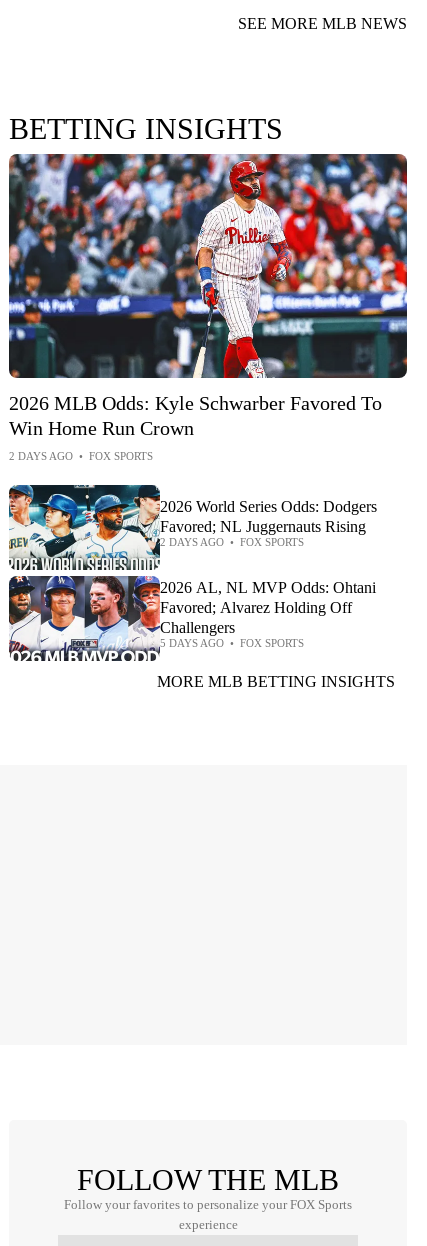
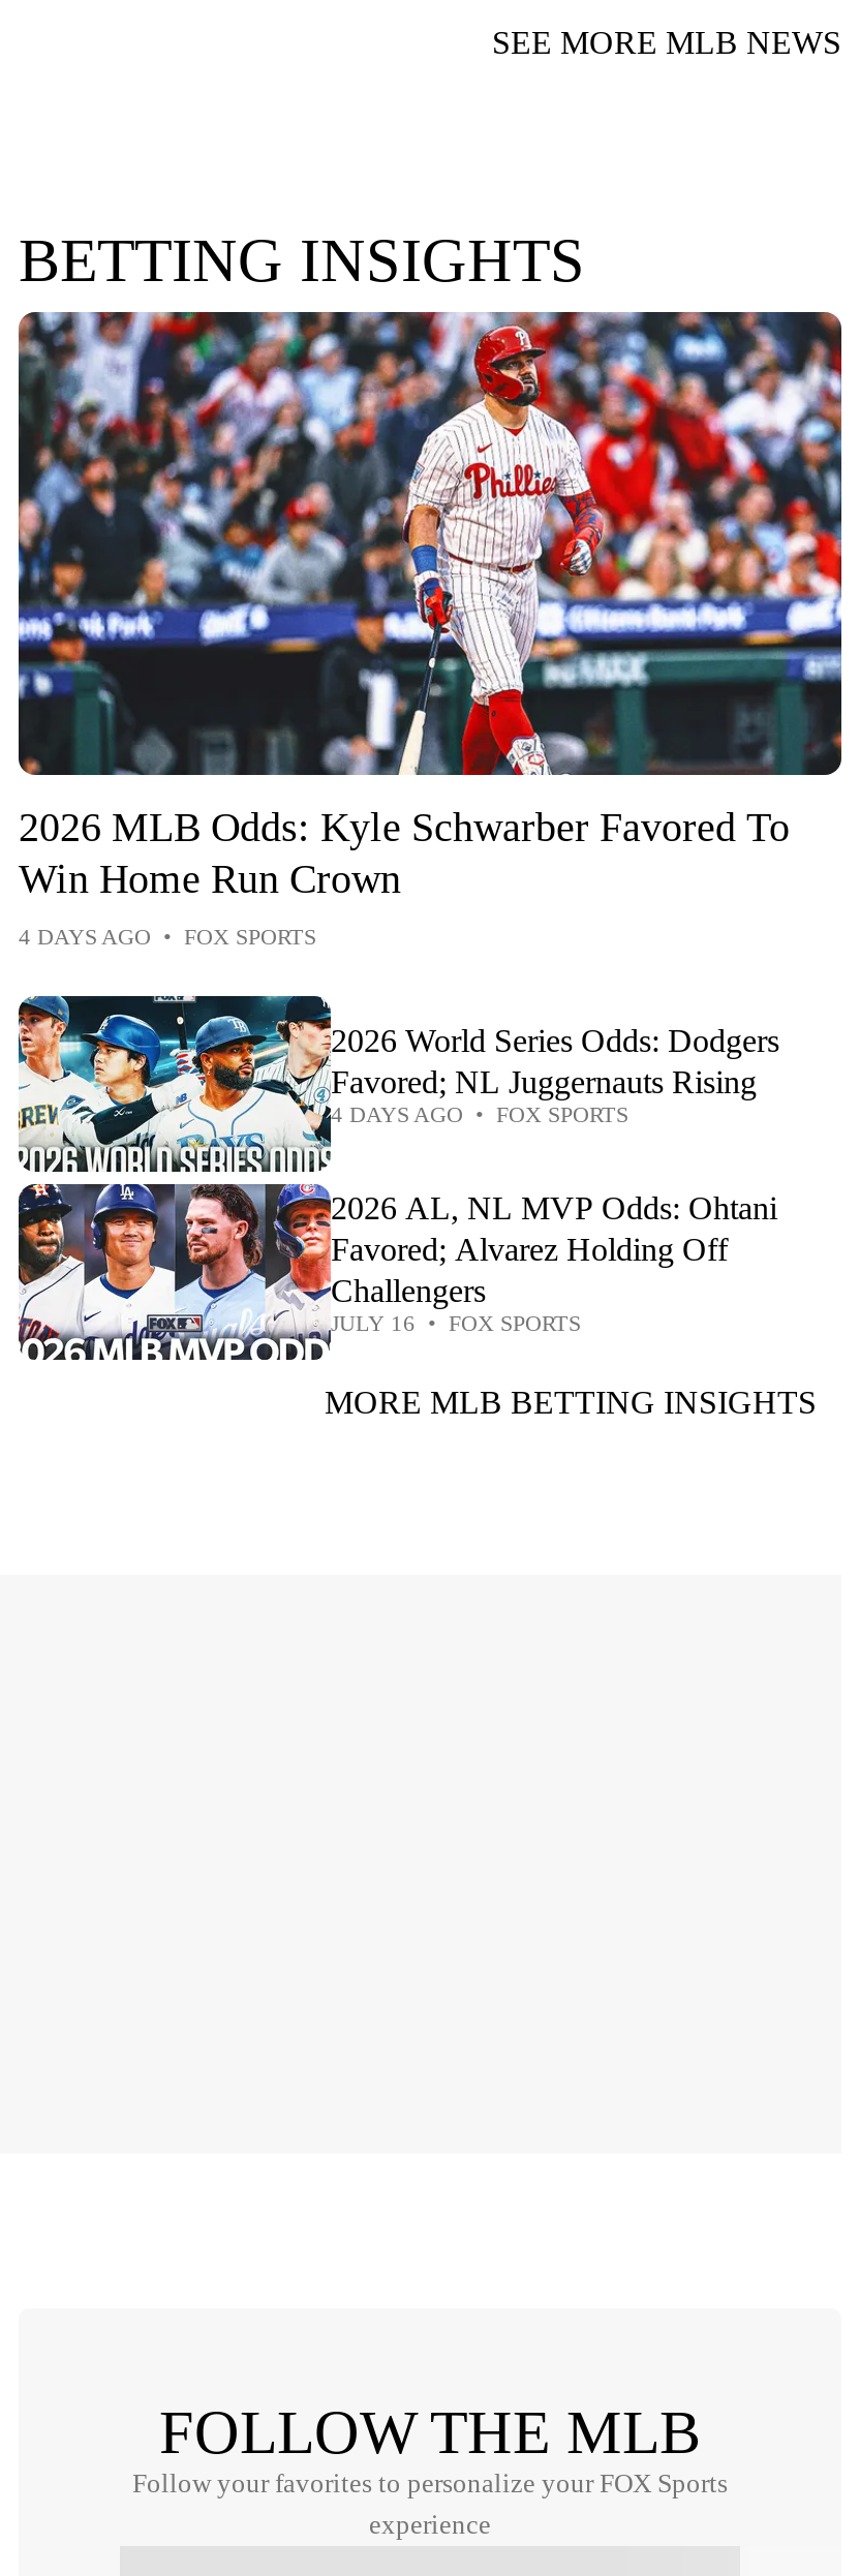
[9,450,153,462] 2 DAYS AGO • FOX SPORTS -> [19,923,316,948] 4 DAYS AGO • FOX SPORTS
[160,536,304,548] 2 DAYS AGO • FOX SPORTS -> [331,1101,628,1125] 4 DAYS AGO • FOX SPORTS
[160,637,304,649] 5 DAYS AGO • FOX SPORTS -> [331,1309,581,1334] JULY 16 • FOX SPORTS

